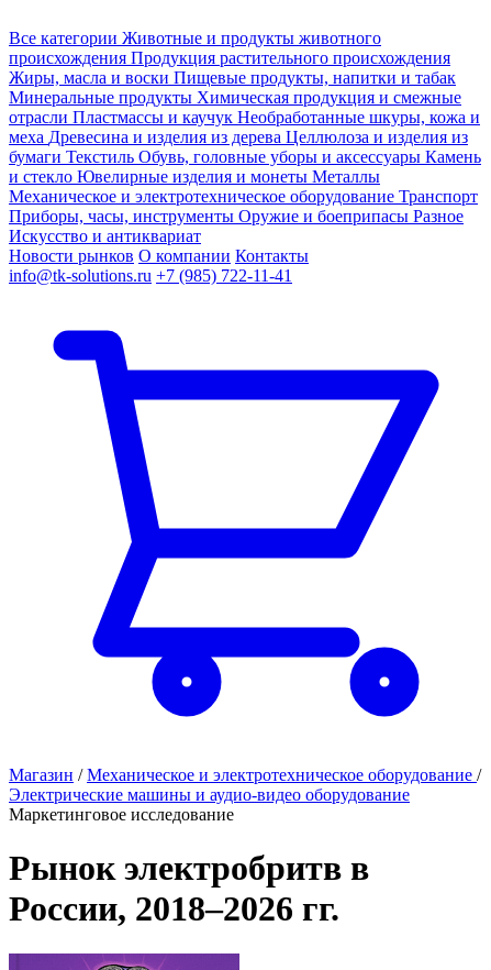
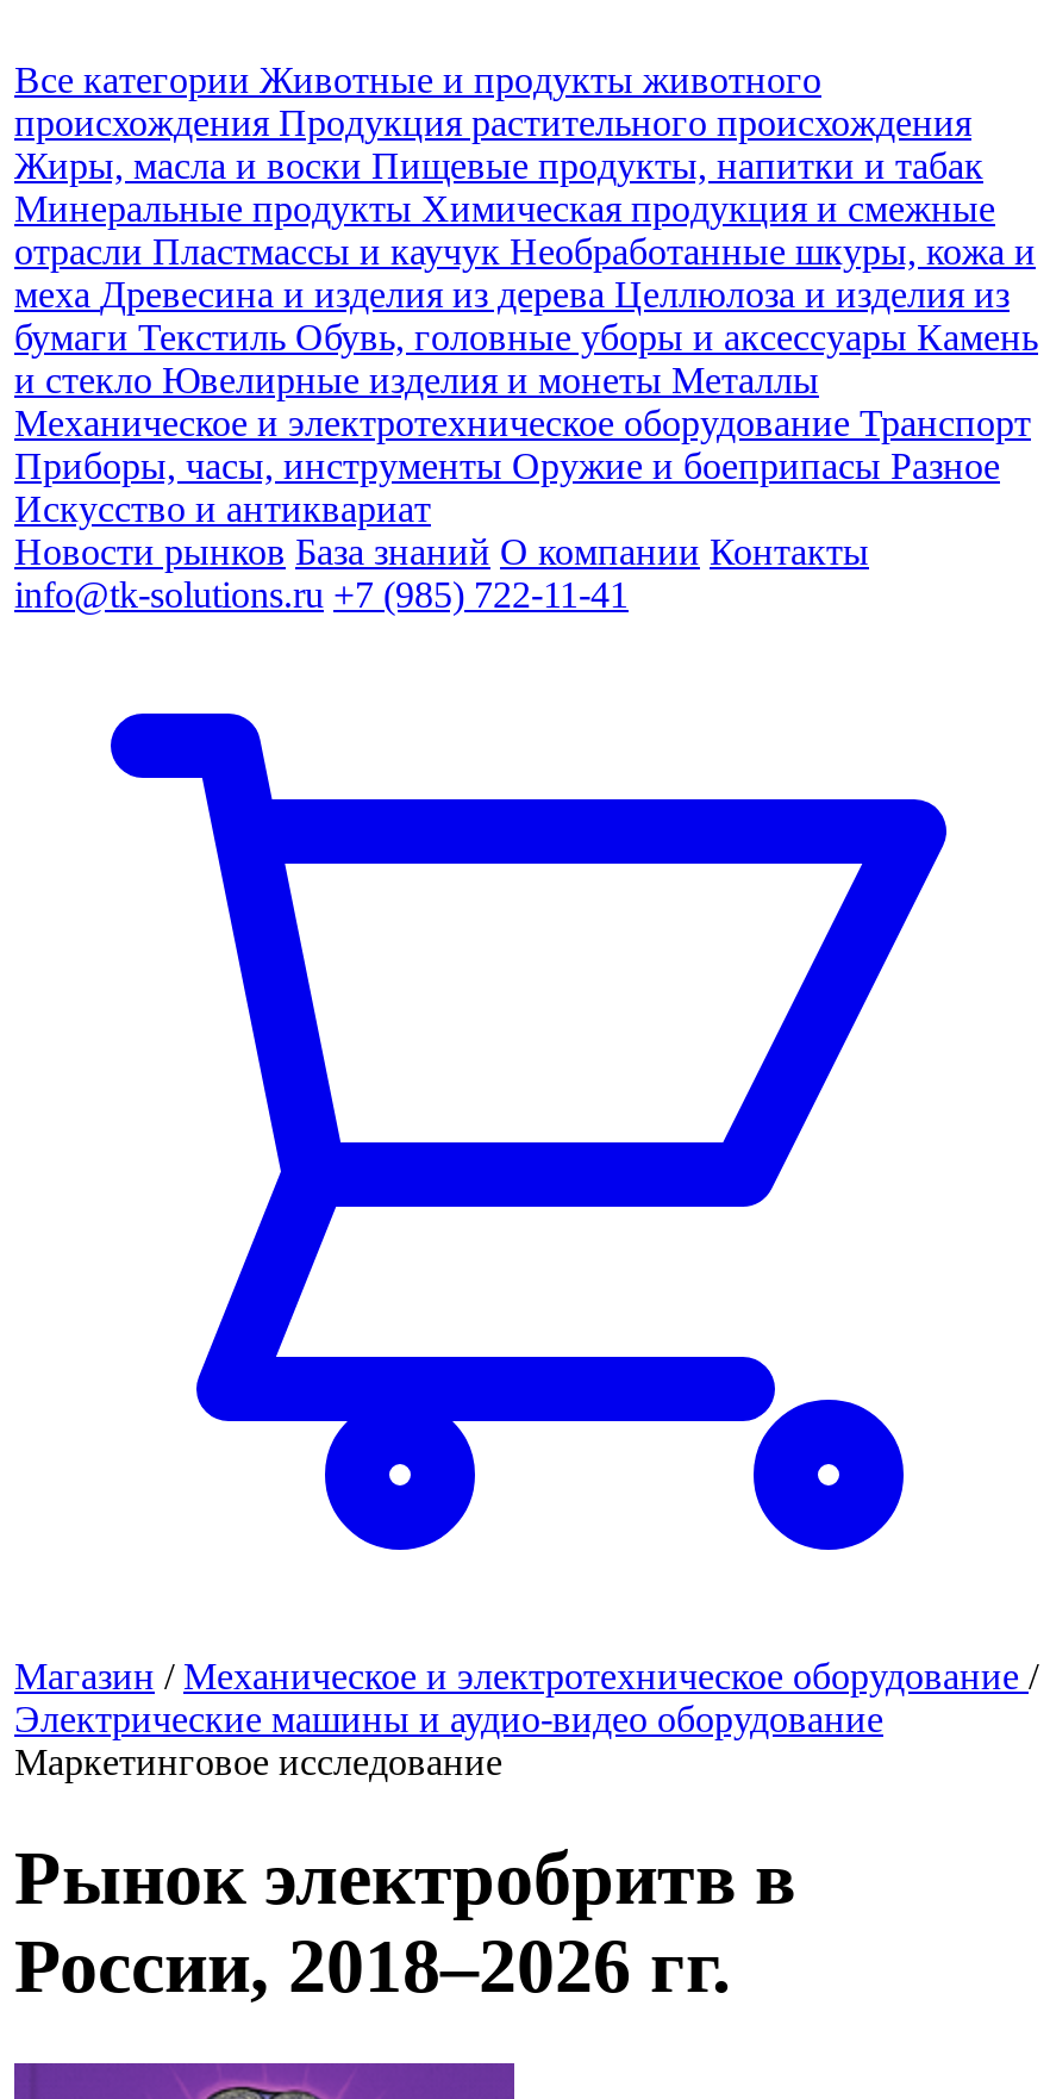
[9,246,309,265] Новости рынков О компании Контакты -> [14,531,869,571] Новости рынков База знаний О компании Контакты

